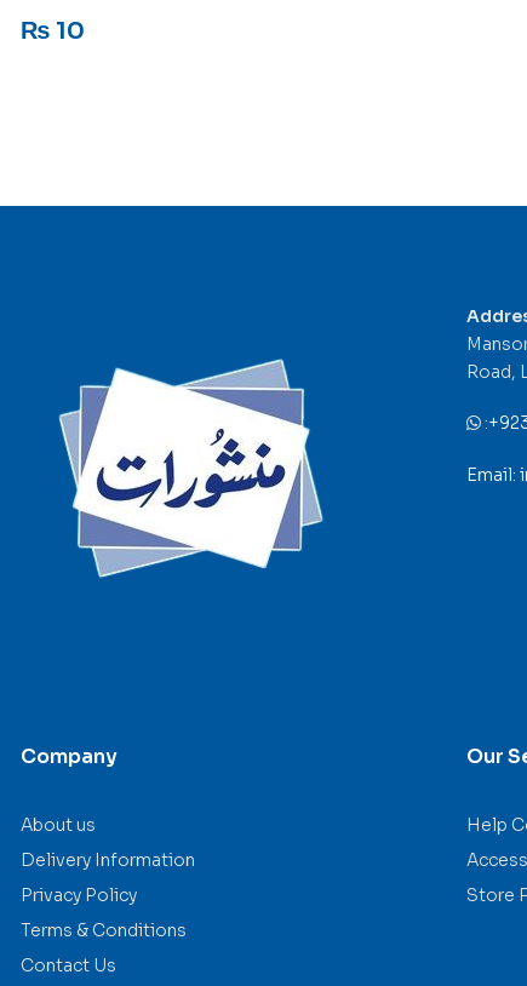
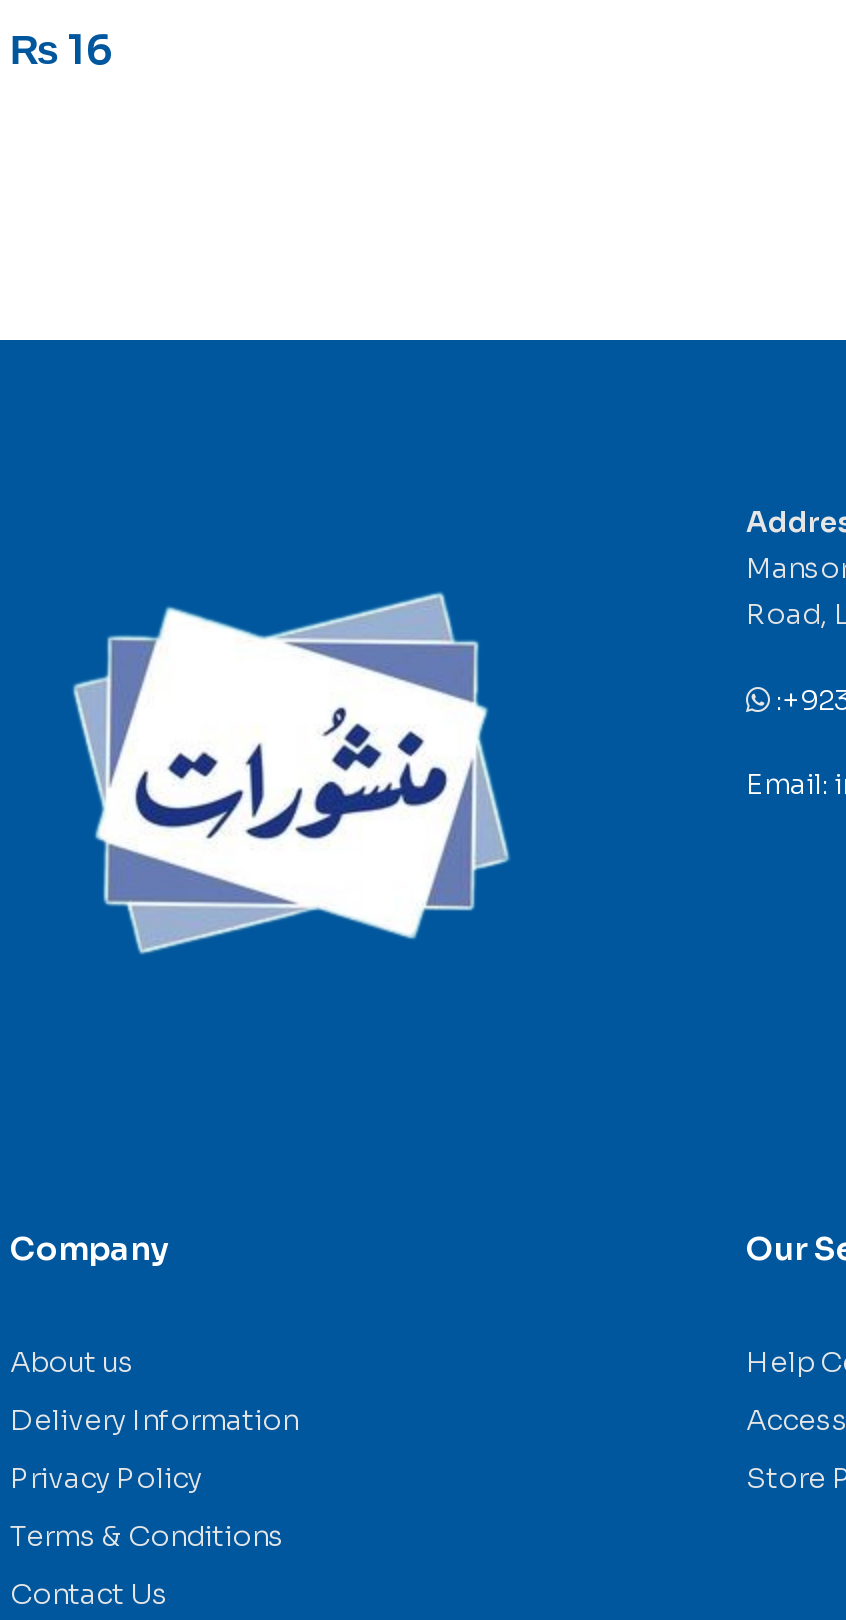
[21,15,85,46] ₨ 10 -> [10,25,114,75] ₨ 16

